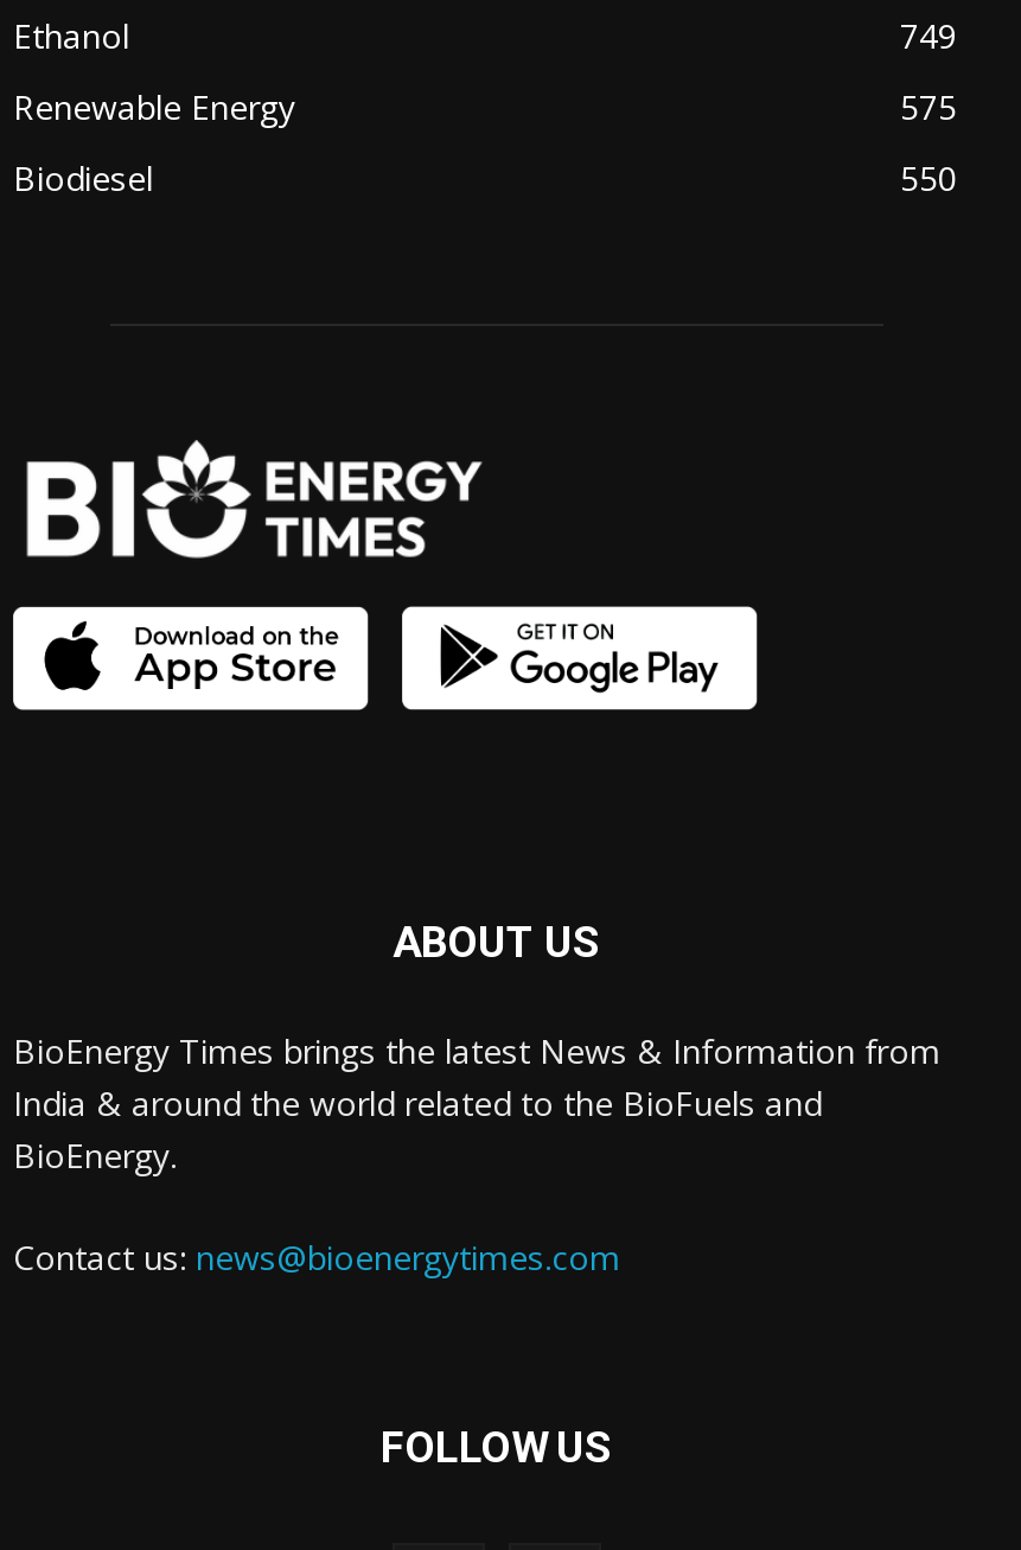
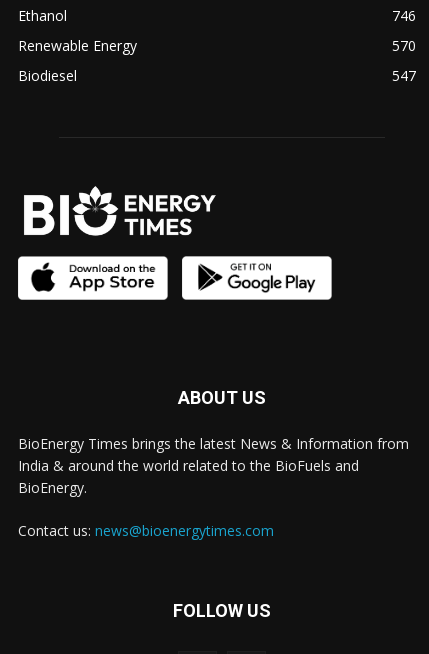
[900,14,957,59] 749 -> [392,6,416,25] 746
[900,85,957,130] 575 -> [392,36,416,55] 570
[900,156,957,201] 550 -> [392,66,416,85] 547

